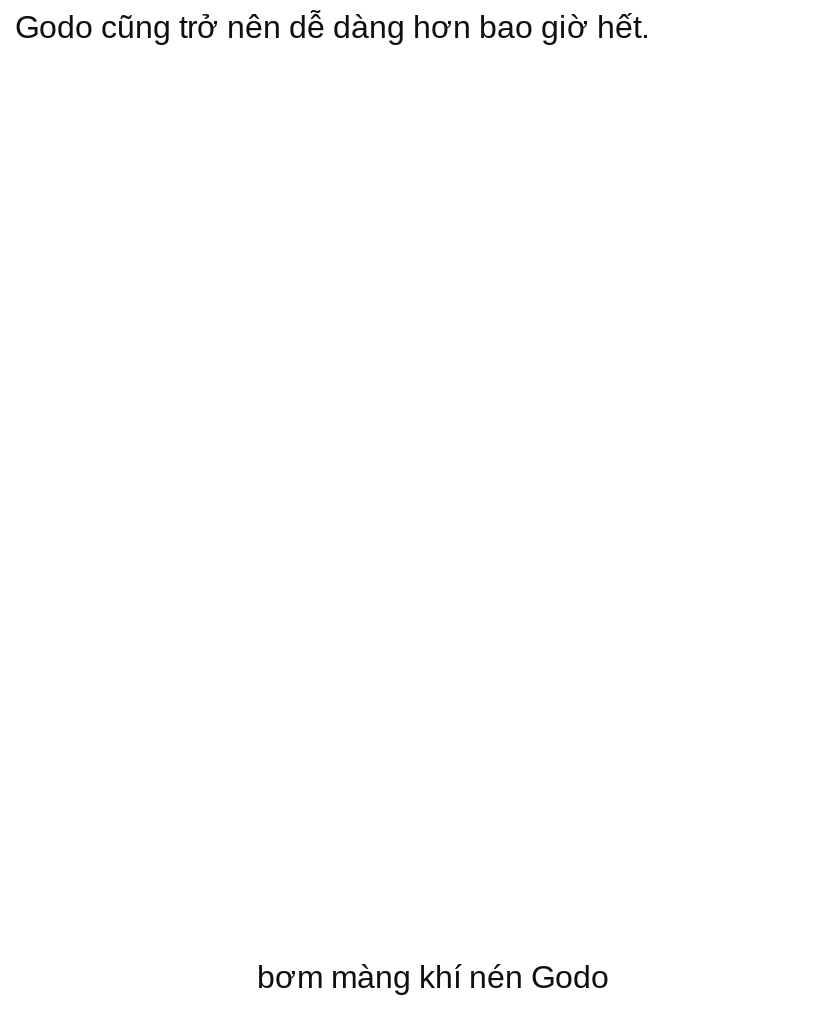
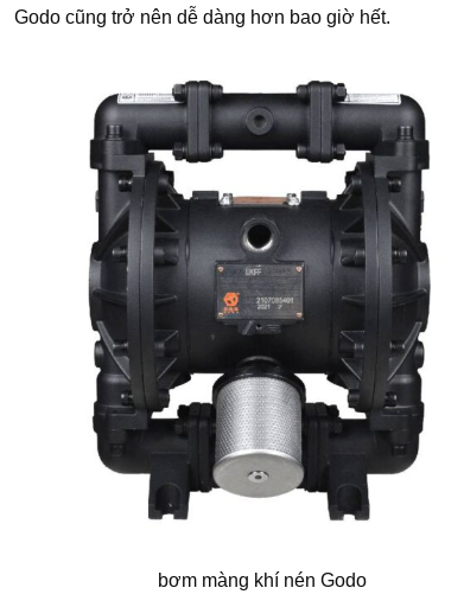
none -> [88,79,432,522] [image]

